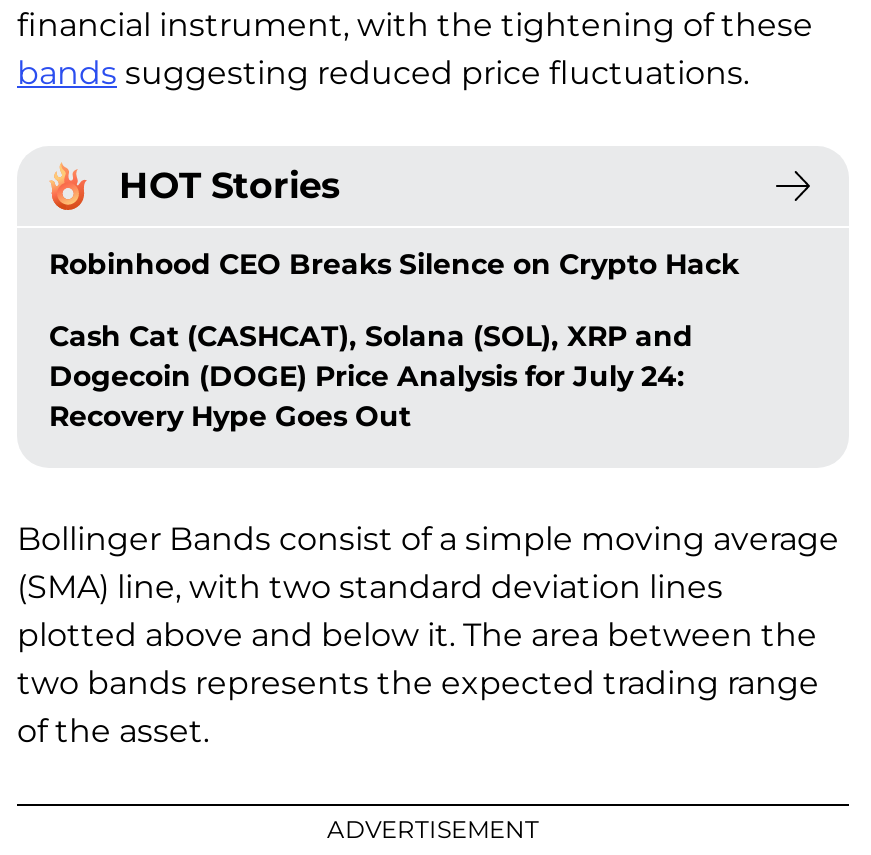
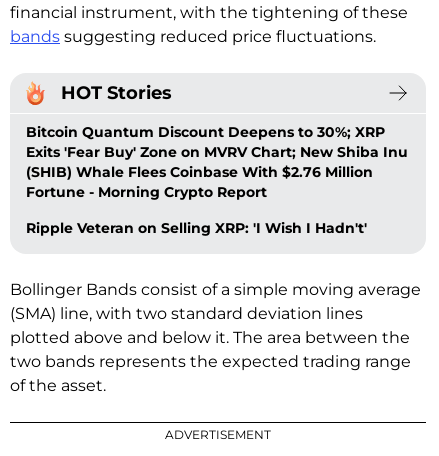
[49,246,739,282] Robinhood CEO Breaks Silence on Crypto Hack -> [26,123,408,201] Bitcoin Quantum Discount Deepens to 30%; XRP | Exits 'Fear Buy' Zone on MVRV Chart; New Shiba Inu | (SHIB) Whale Flees Coinbase With $2.76 Million | Fortune - Morning Crypto Report
[49,318,693,434] Cash Cat (CASHCAT), Solana (SOL), XRP and | Dogecoin (DOGE) Price Analysis for July 24: | Recovery Hype Goes Out -> [26,219,367,237] Ripple Veteran on Selling XRP: 'I Wish I Hadn't'

